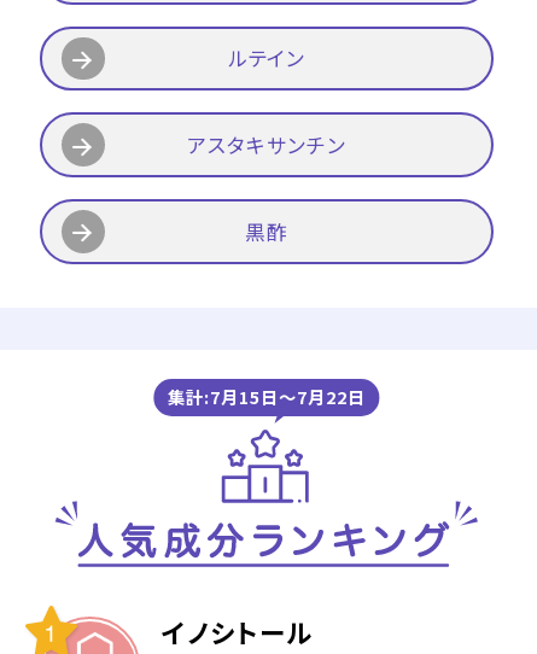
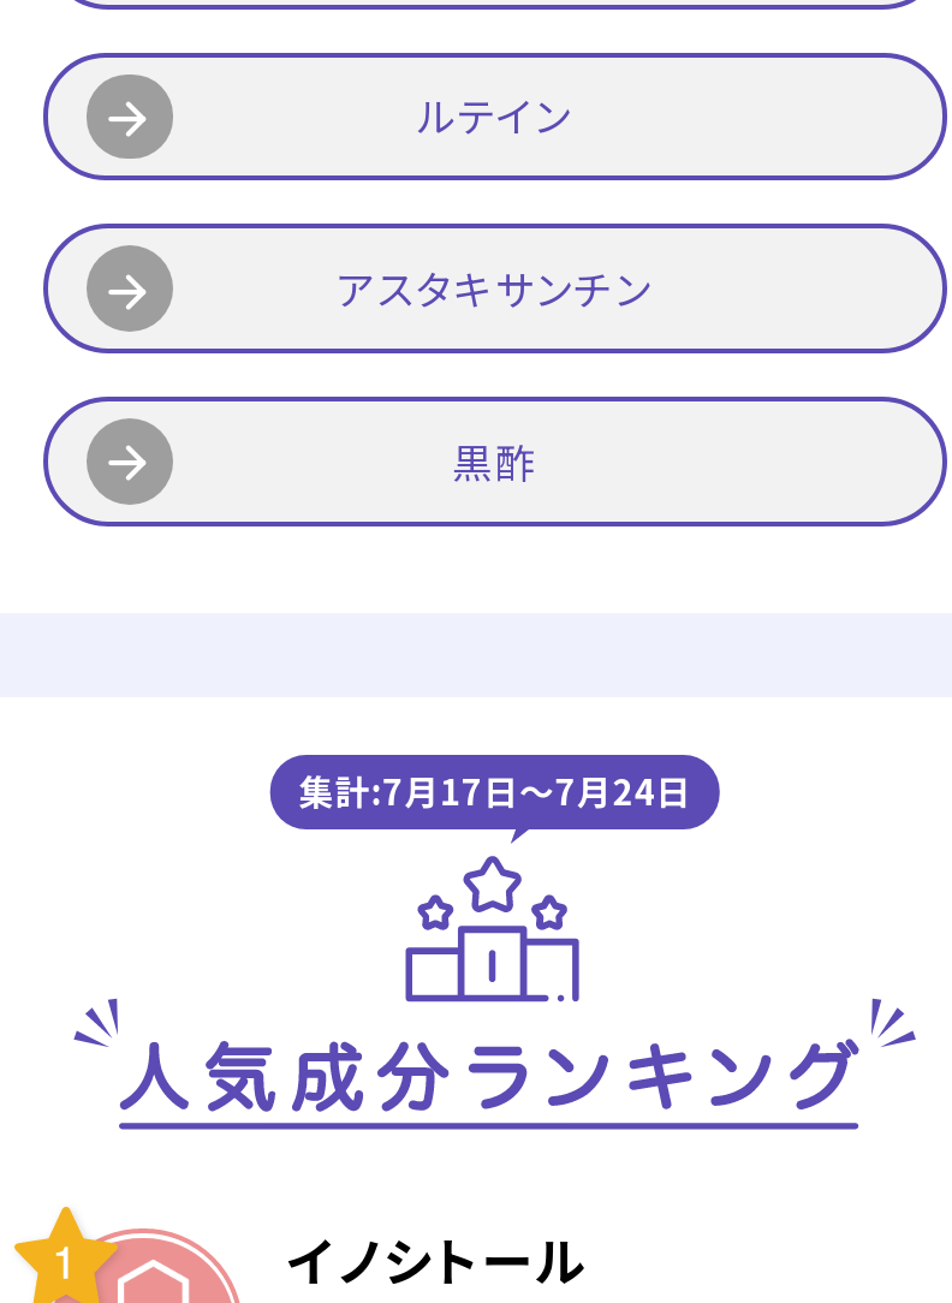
[168,384,365,409] 集計:7月15日〜7月22日 -> [299,765,692,815] 集計:7月17日〜7月24日

